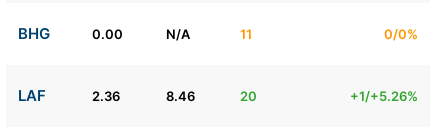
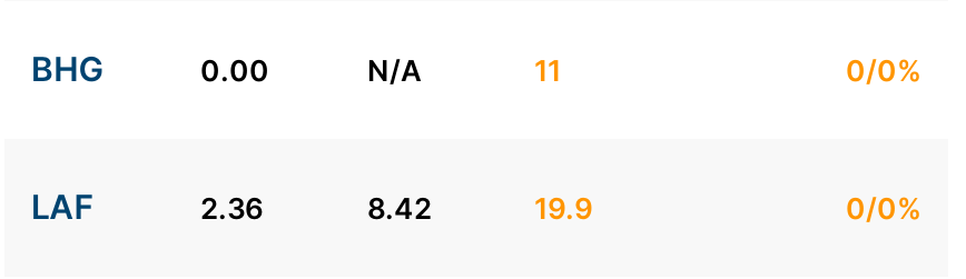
[166,88,195,104] 8.46 -> [367,189,432,225] 8.42
[240,88,257,104] 20 -> [534,189,592,225] 19.9
[350,88,418,104] +1/+5.26% -> [846,189,921,225] 0/0%

